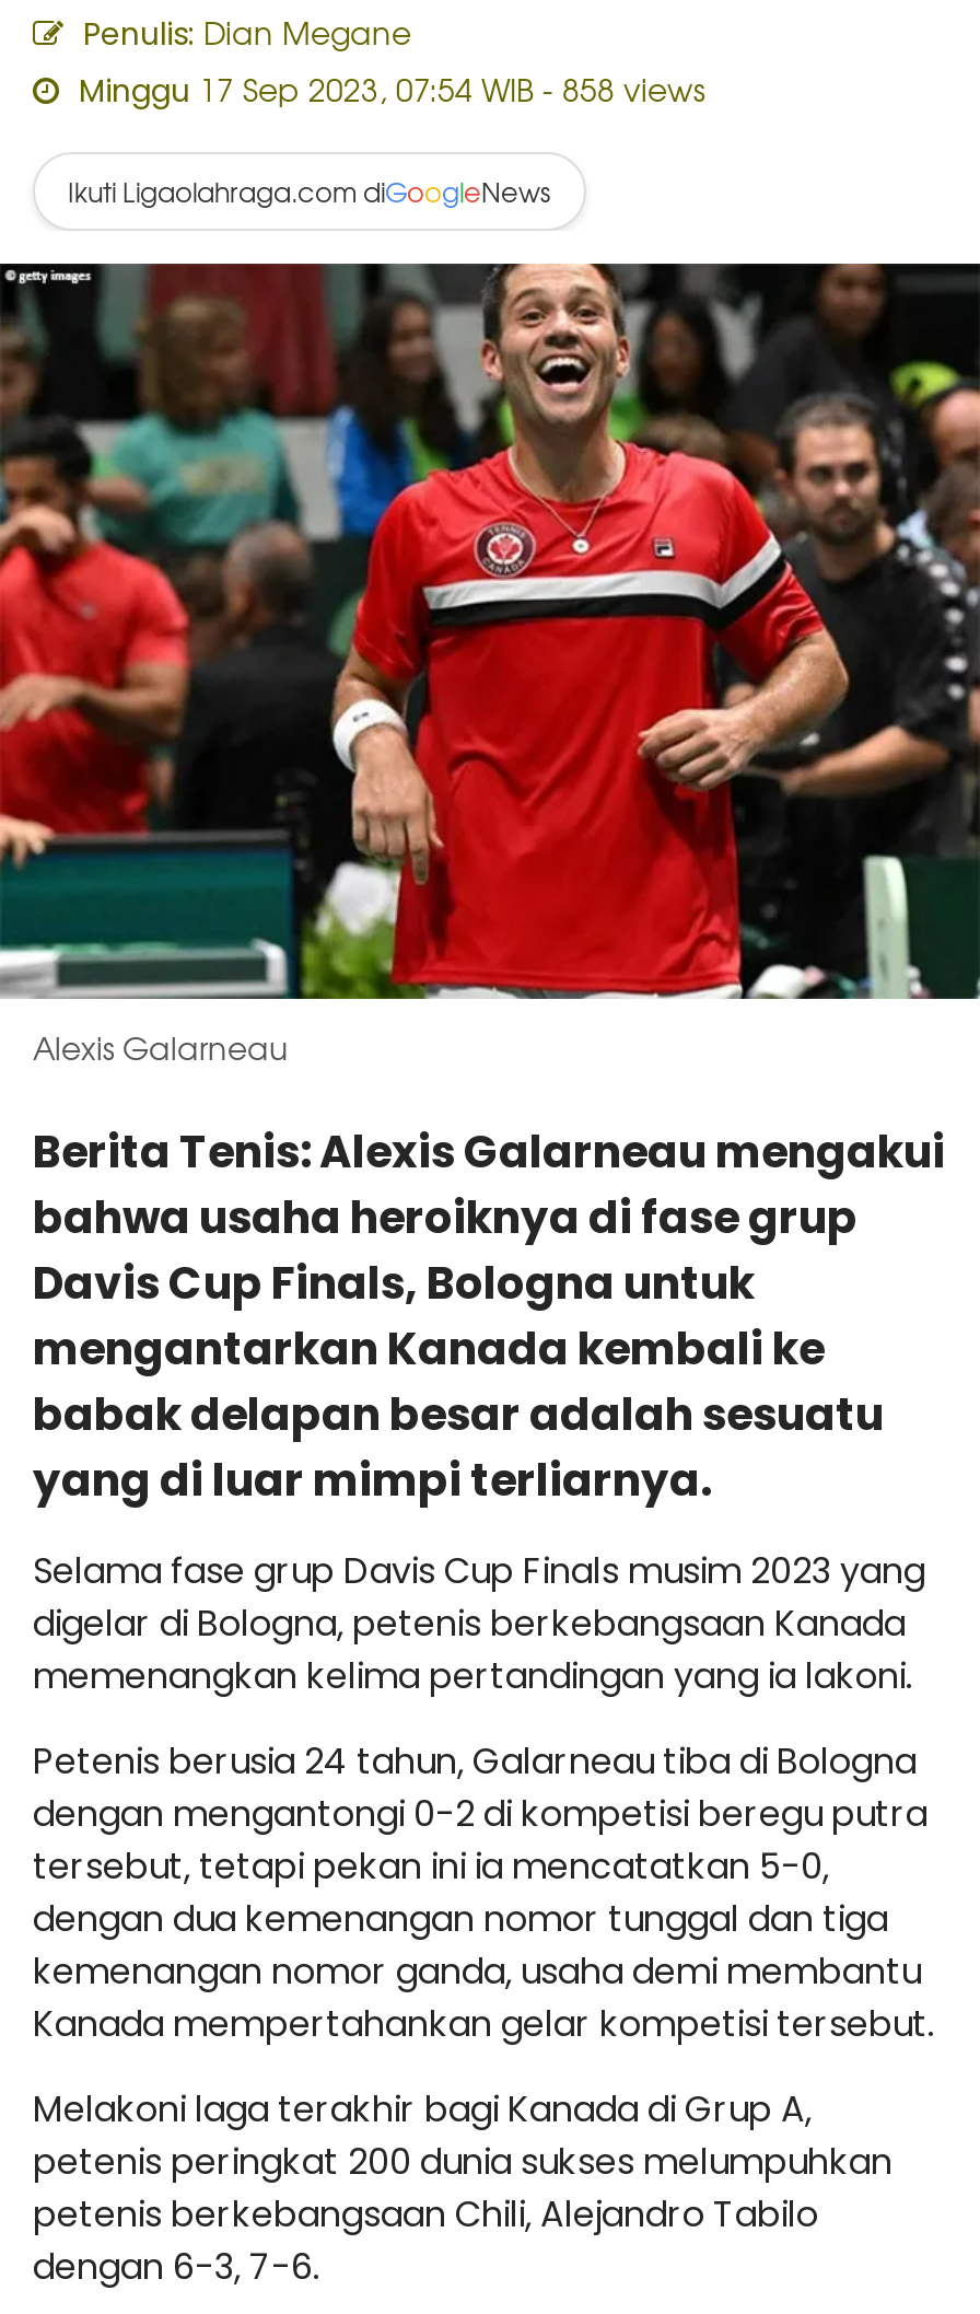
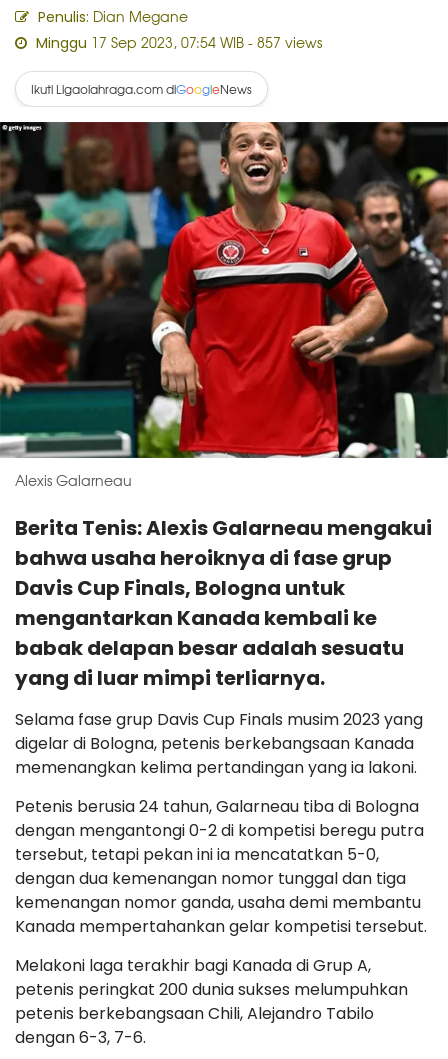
[70,67,704,111] Minggu 17 Sep 2023, 07:54 WIB - 858 views -> [32,32,322,52] Minggu 17 Sep 2023, 07:54 WIB - 857 views

